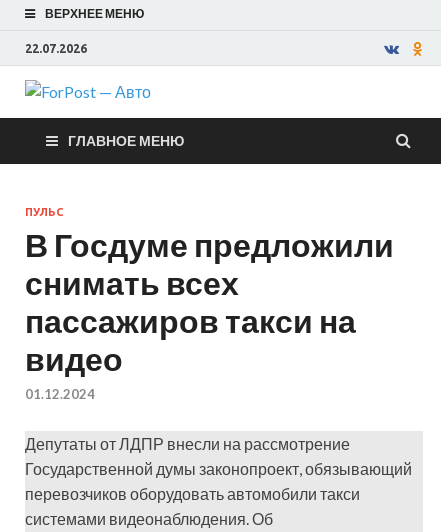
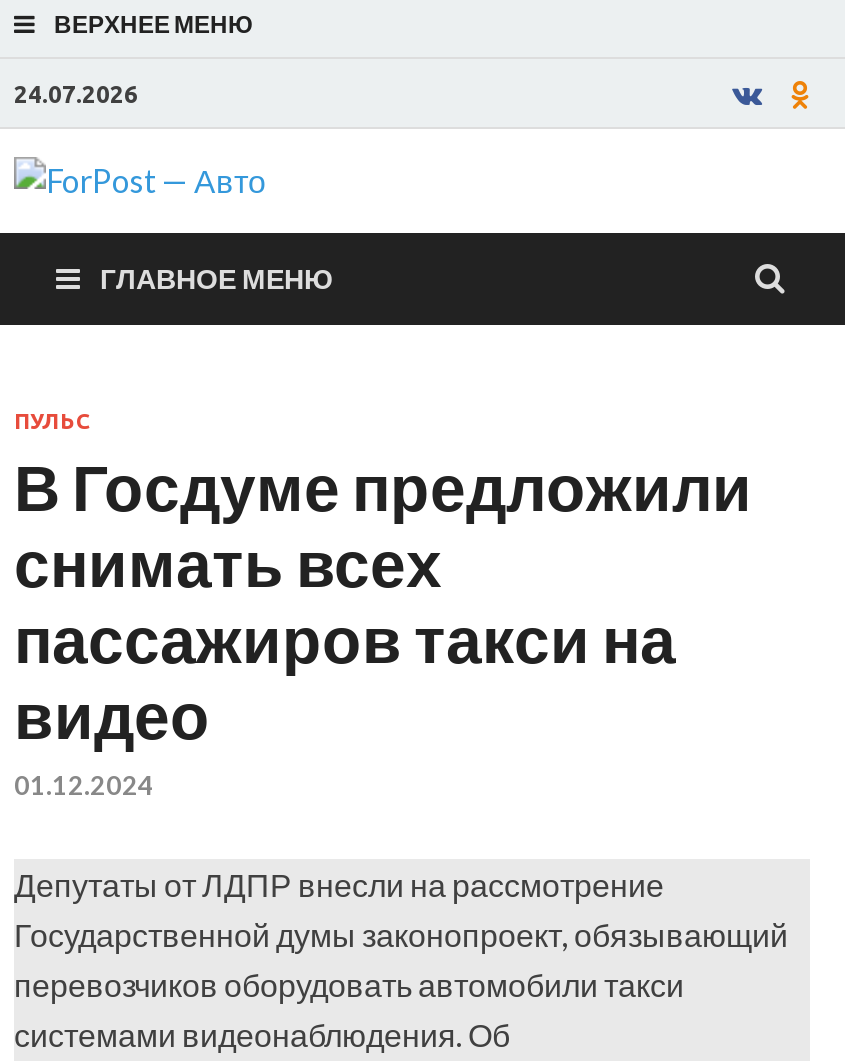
[25,41,87,54] 22.07.2026 -> [14,80,138,106] 24.07.2026

